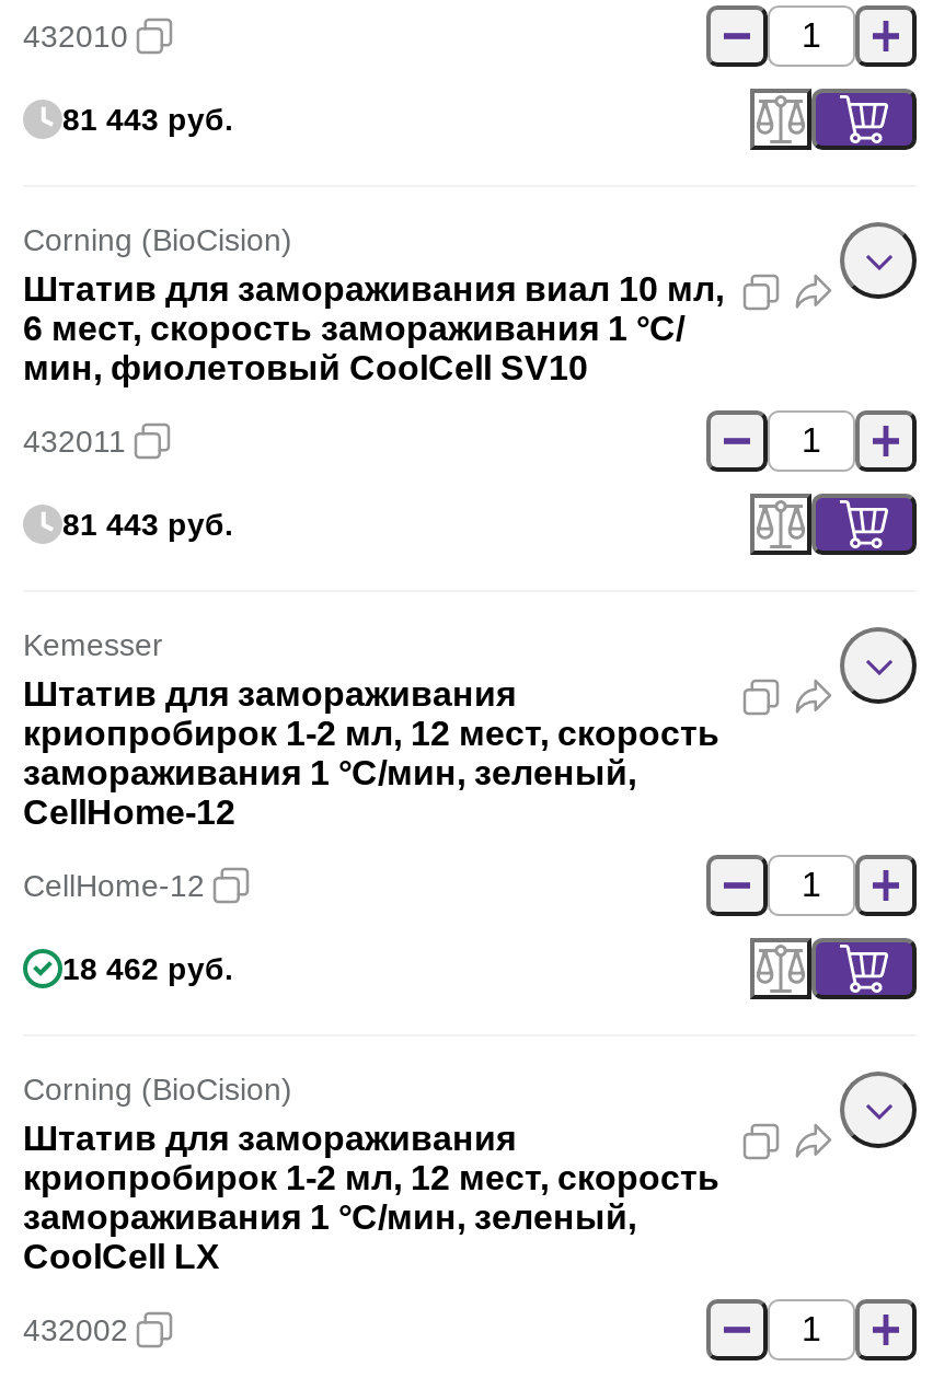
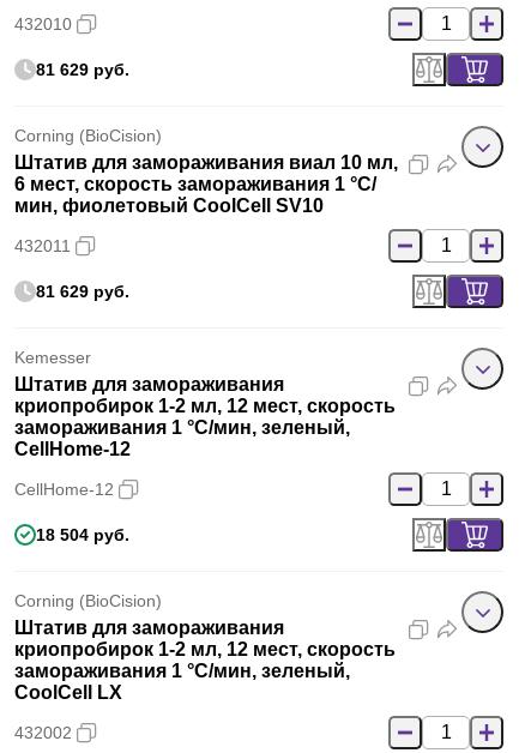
[62,102,233,137] 81 443 руб. -> [36,60,129,79] 81 629 руб.
[62,507,233,542] 81 443 руб. -> [36,282,129,301] 81 629 руб.
[62,951,233,986] 18 462 руб. -> [36,525,129,544] 18 504 руб.

